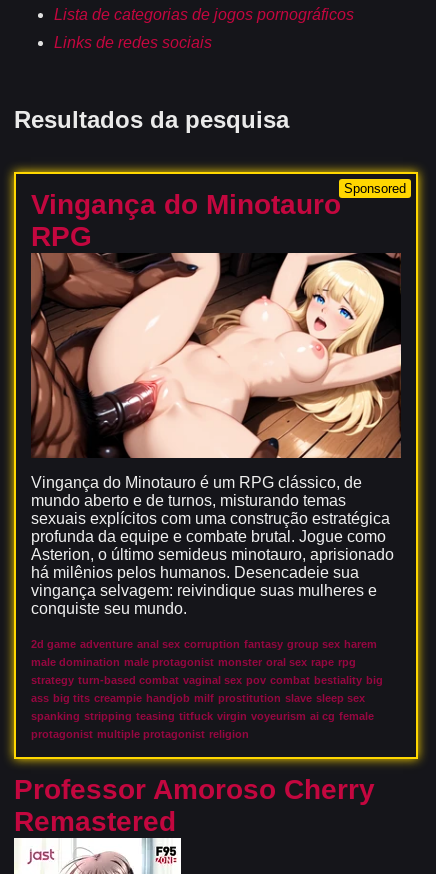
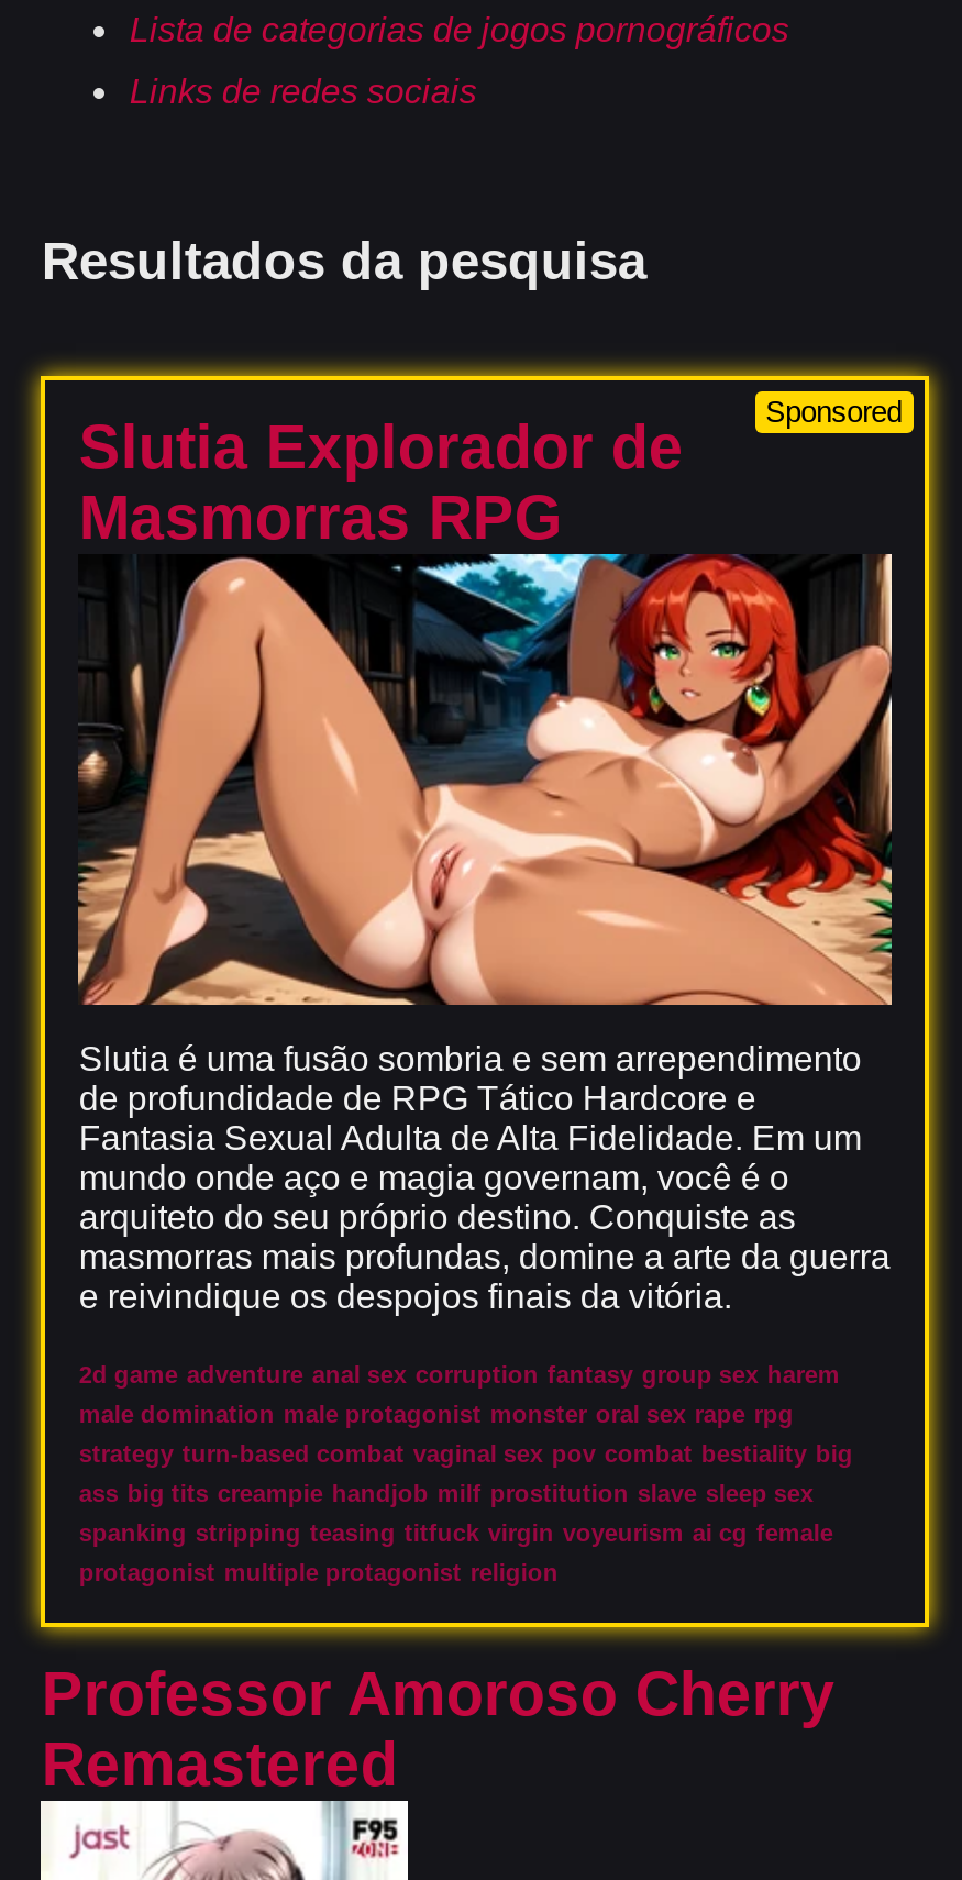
[31,189,341,252] Vingança do Minotauro | RPG -> [79,413,684,552] Slutia Explorador de | Masmorras RPG
[30,252,401,617] [image] | Vingança do Minotauro é um RPG clássico, de | mundo aberto e de turnos, misturando temas | sexuais explícitos com uma construção estratégica | profunda da equipe e combate brutal. Jogue como | Asterion, o último semideus minotauro, aprisionado | há milênios pelos humanos. Desencadeie sua | vingança selvagem: reivindique suas mulheres e | conquiste seu mundo. -> [76,552,894,1315] [image] | Slutia é uma fusão sombria e sem arrependimento | de profundidade de RPG Tático Hardcore e | Fantasia Sexual Adulta de Alta Fidelidade. Em um | mundo onde aço e magia governam, você é o | arquiteto do seu próprio destino. Conquiste as | masmorras mais profundas, domine a arte da guerra | e reivindique os despojos finais da vitória.

